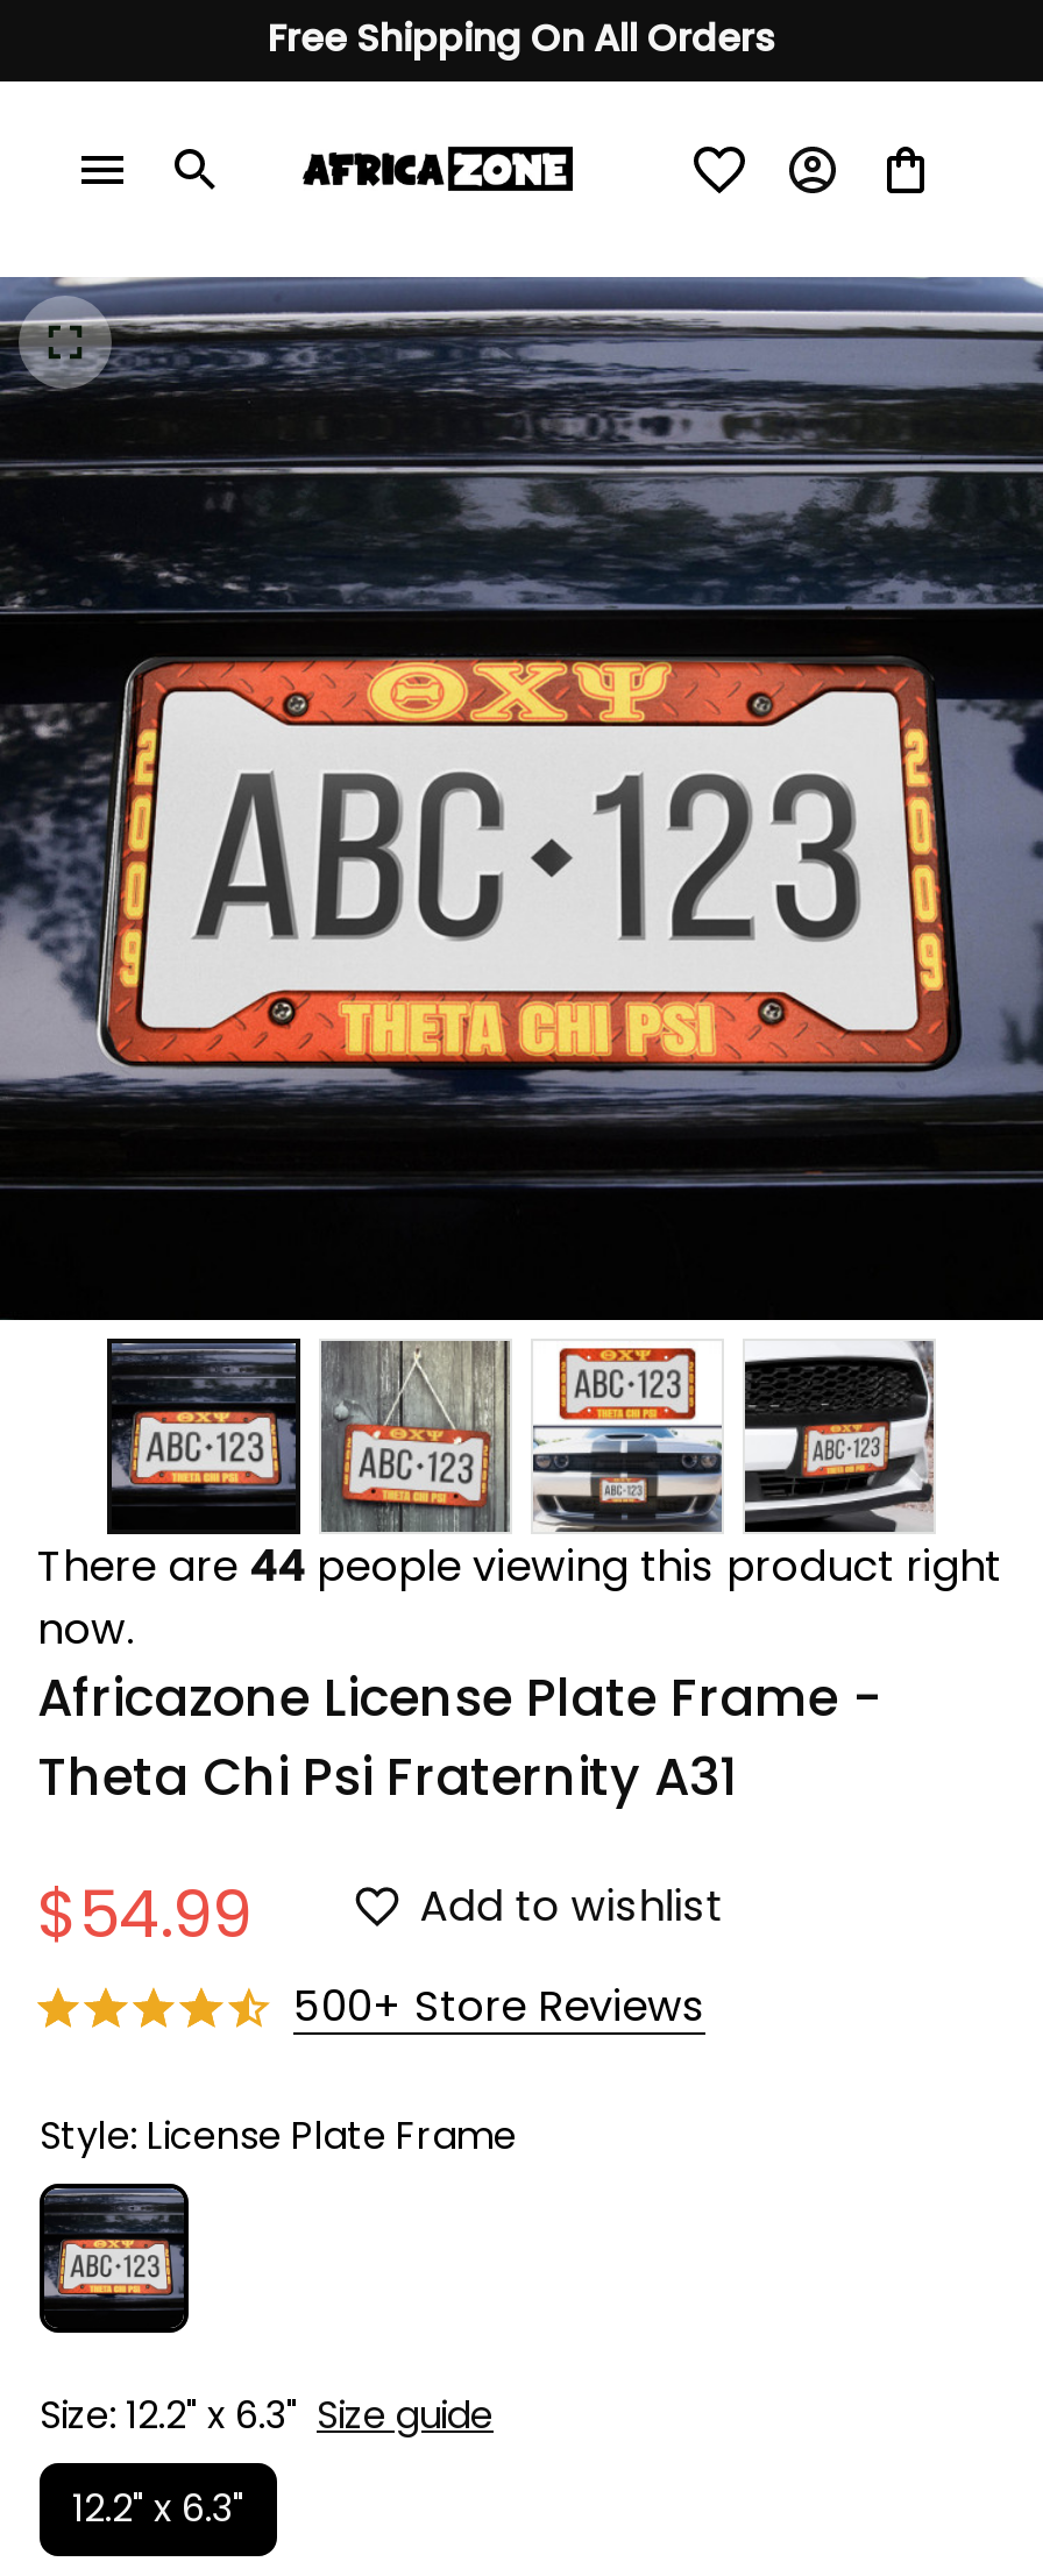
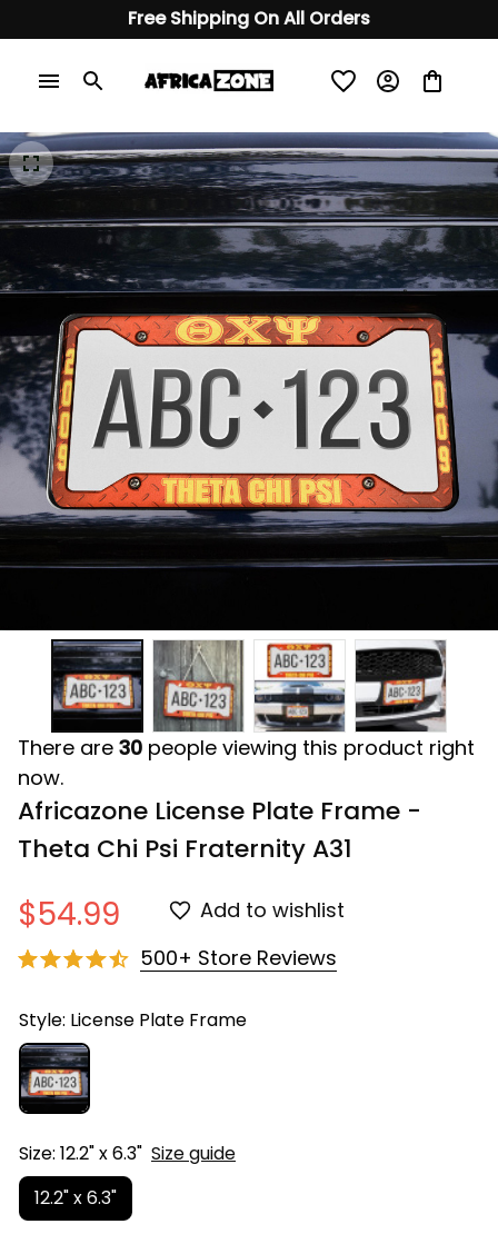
[37,1536,1001,1594] There are44 people viewing this product right -> [18,733,475,761] There are30 people viewing this product right

